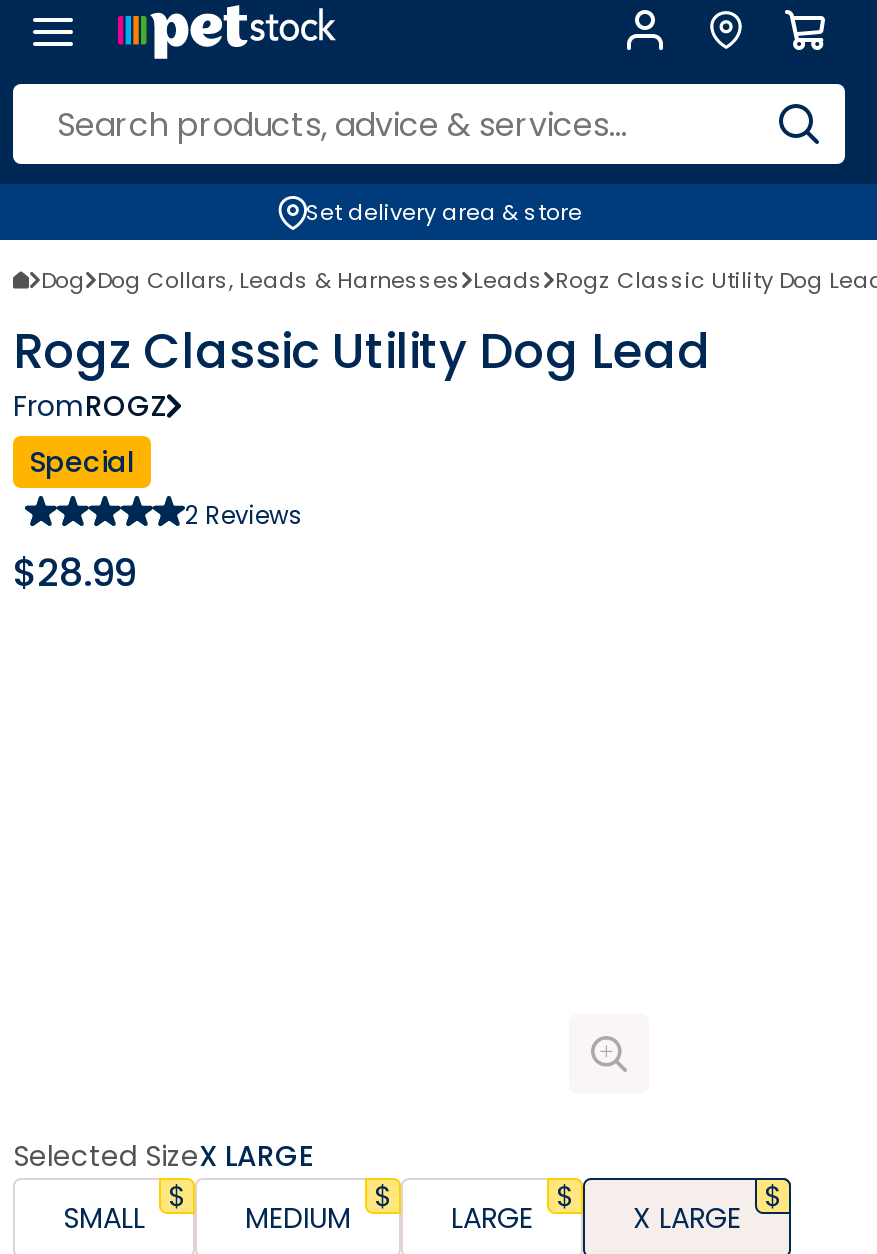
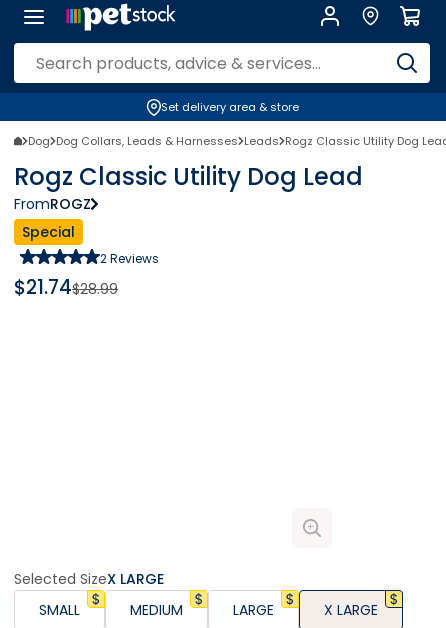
[13,546,135,600] $28.99 -> [14,274,118,301] $21.74$28.99

